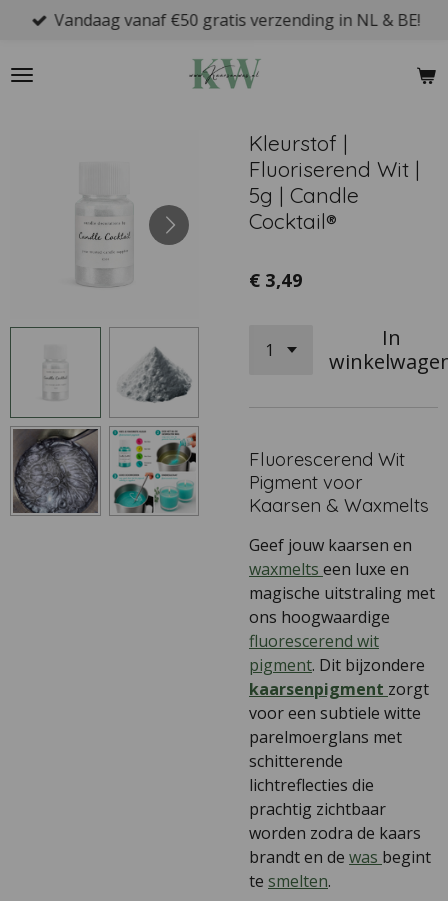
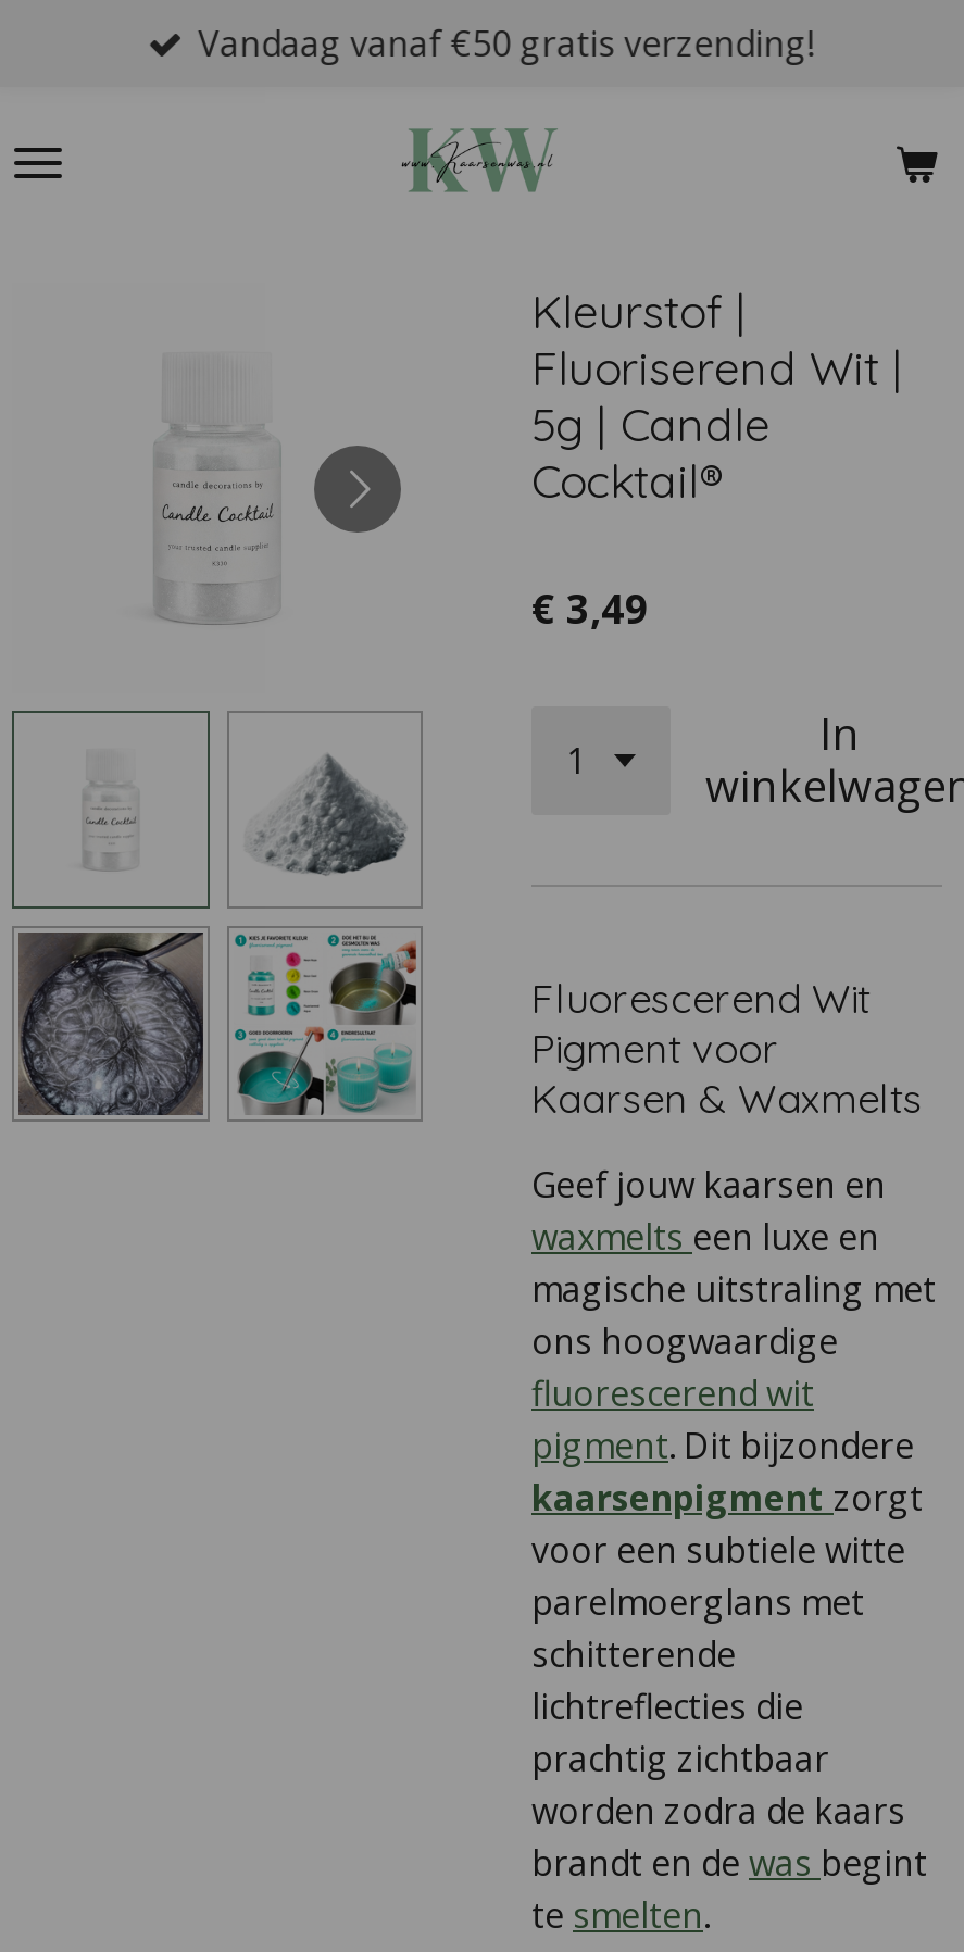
[54,9,420,31] Vandaag vanaf €50 gratis verzending in NL & BE! -> [198,20,813,67] Vandaag vanaf €50 gratis verzending!

